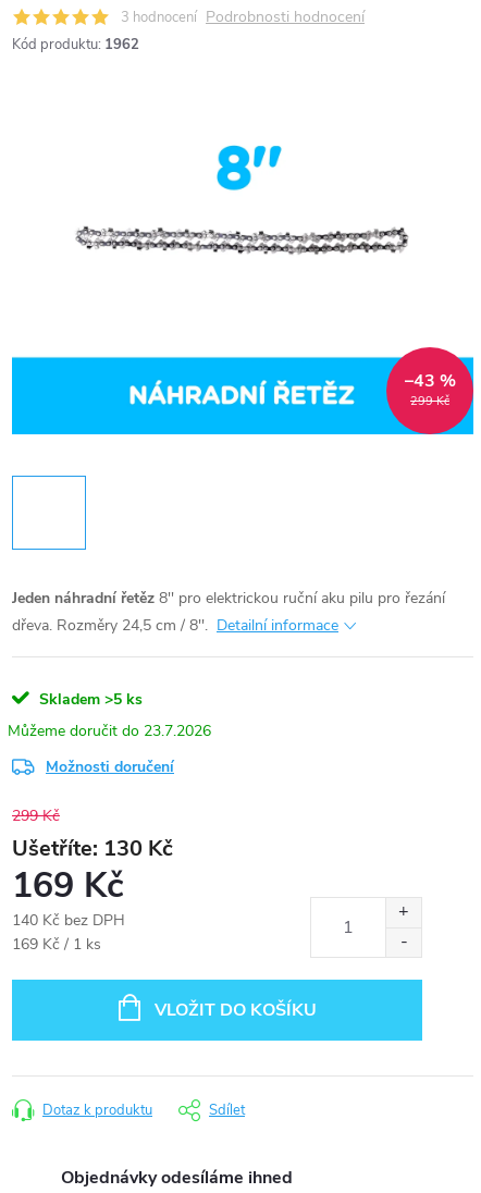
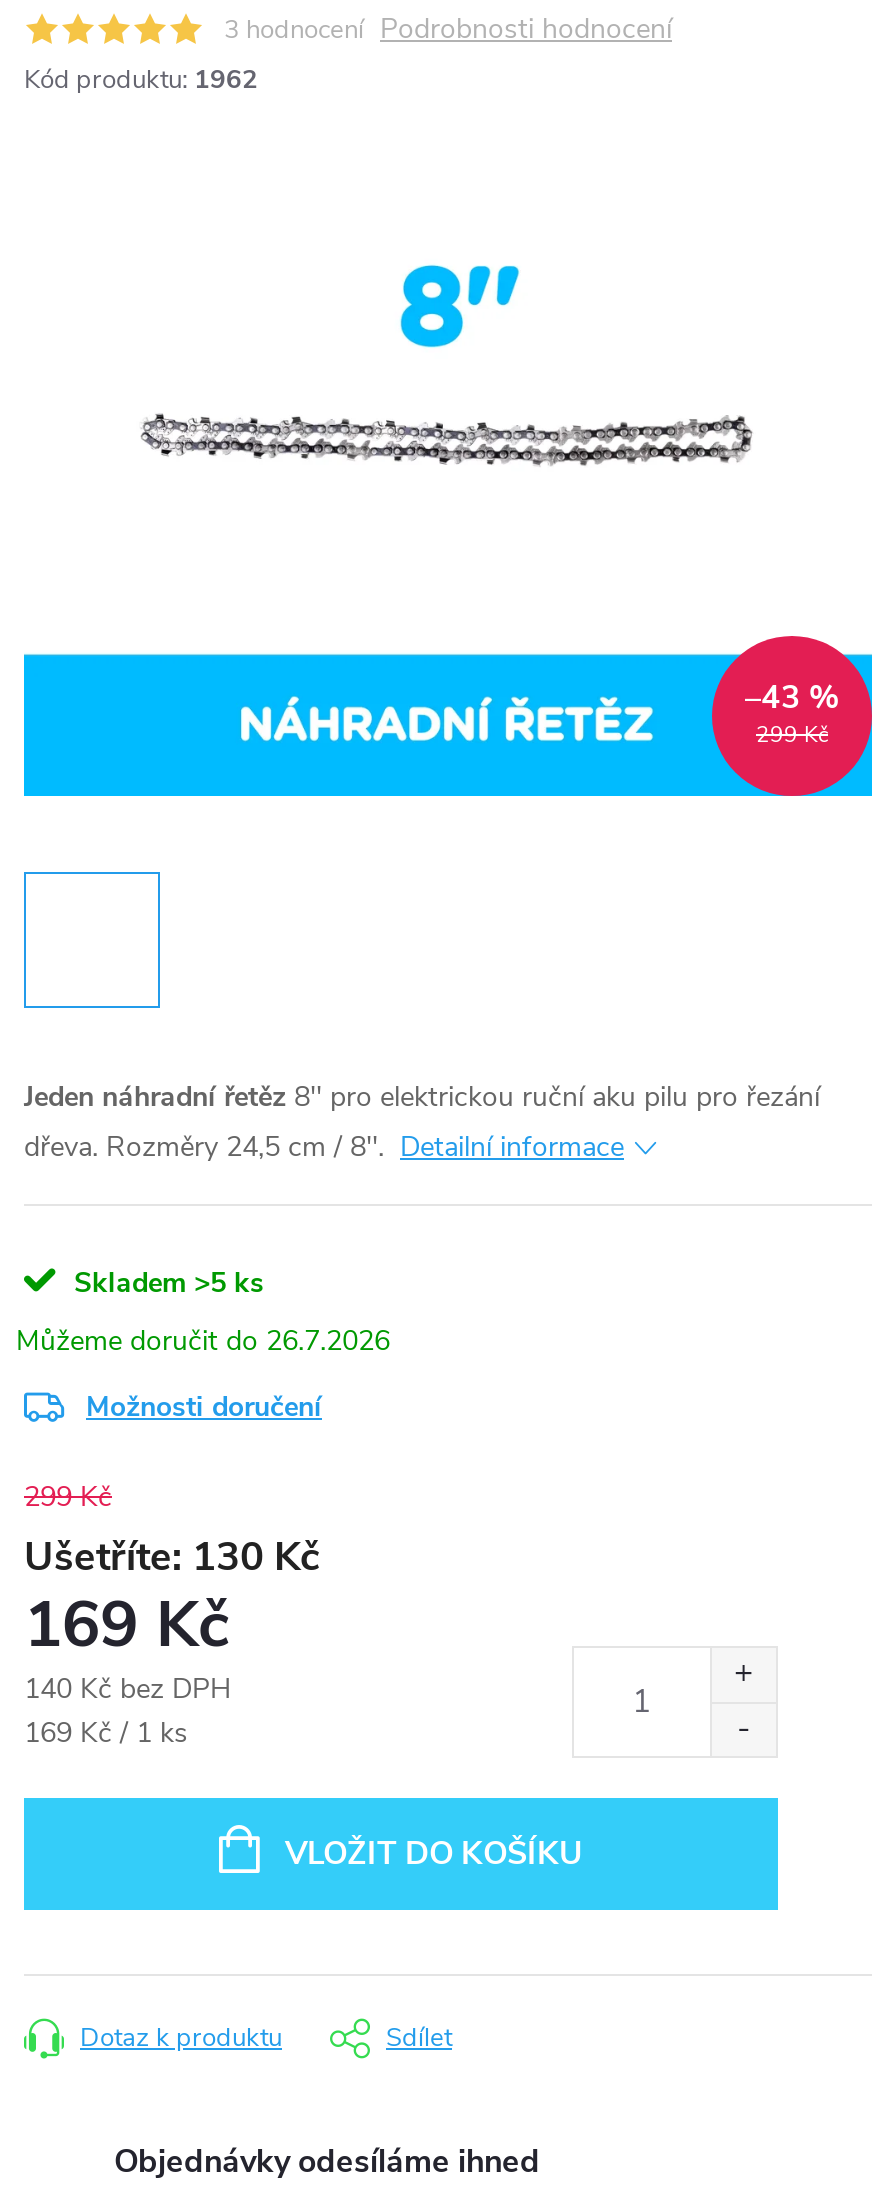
[144,720,211,741] 23.7.2026 -> [266,1321,390,1359] 26.7.2026

